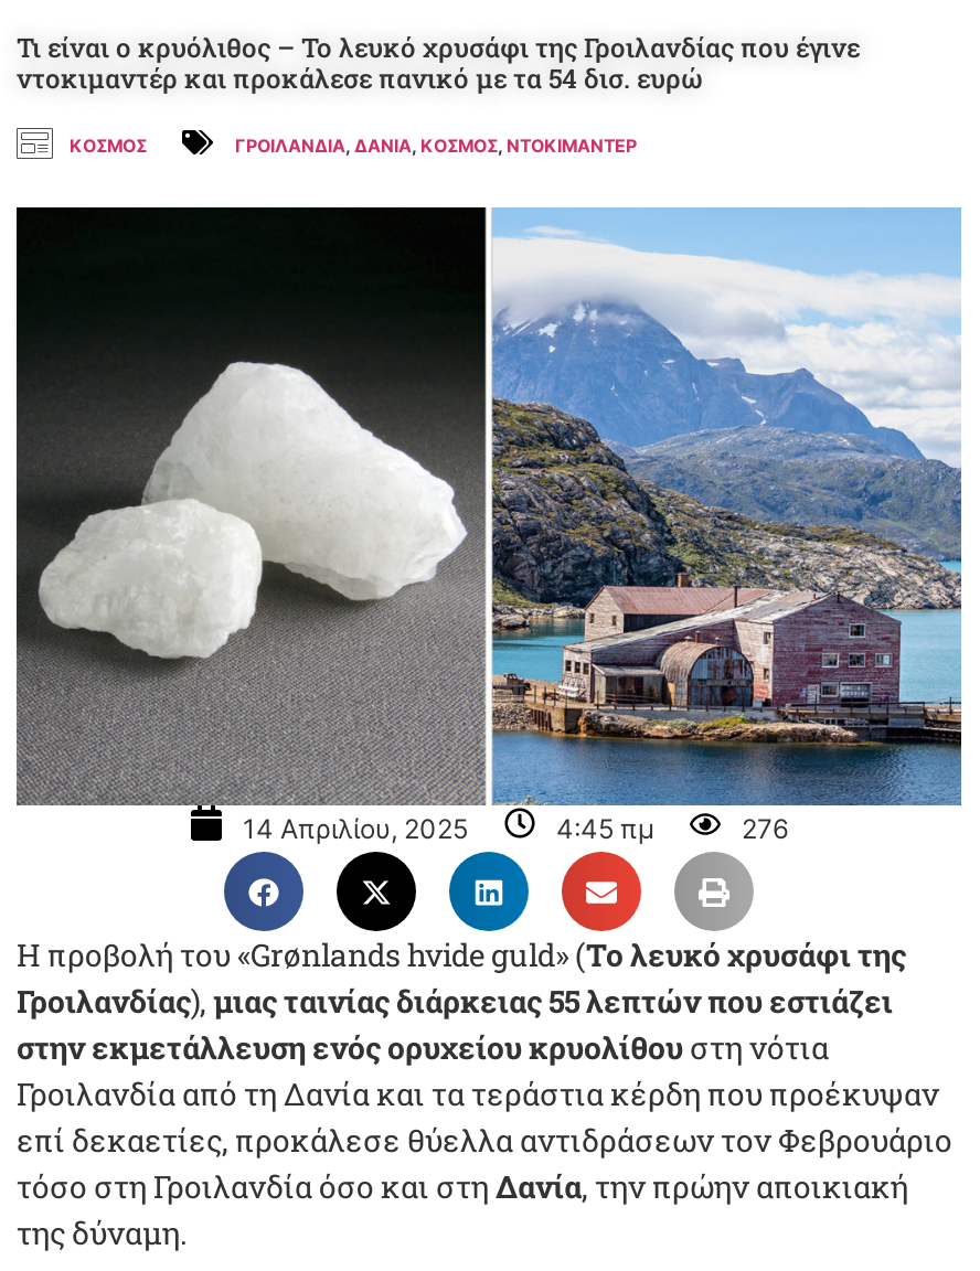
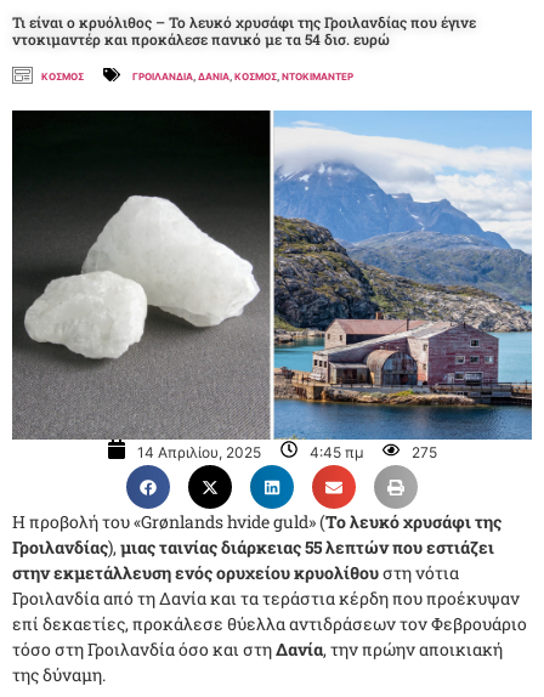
[742,812,788,845] 276 -> [411,443,437,461] 275

